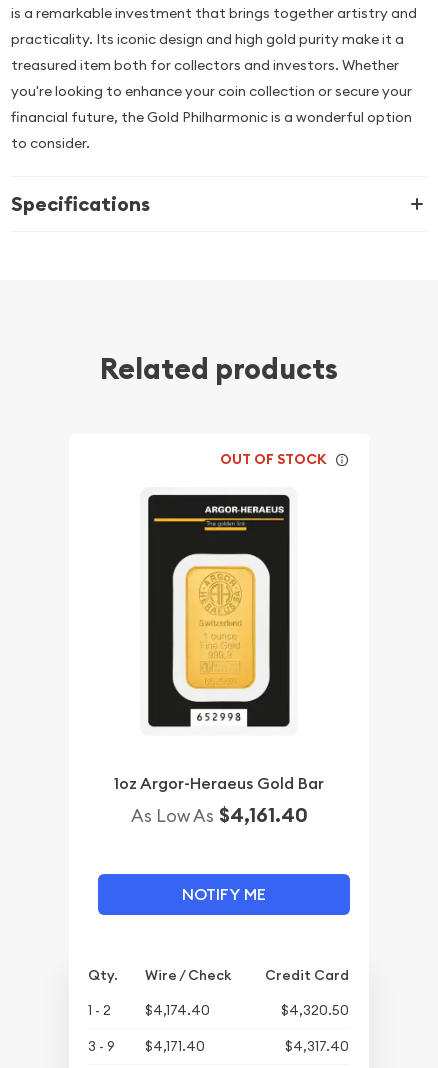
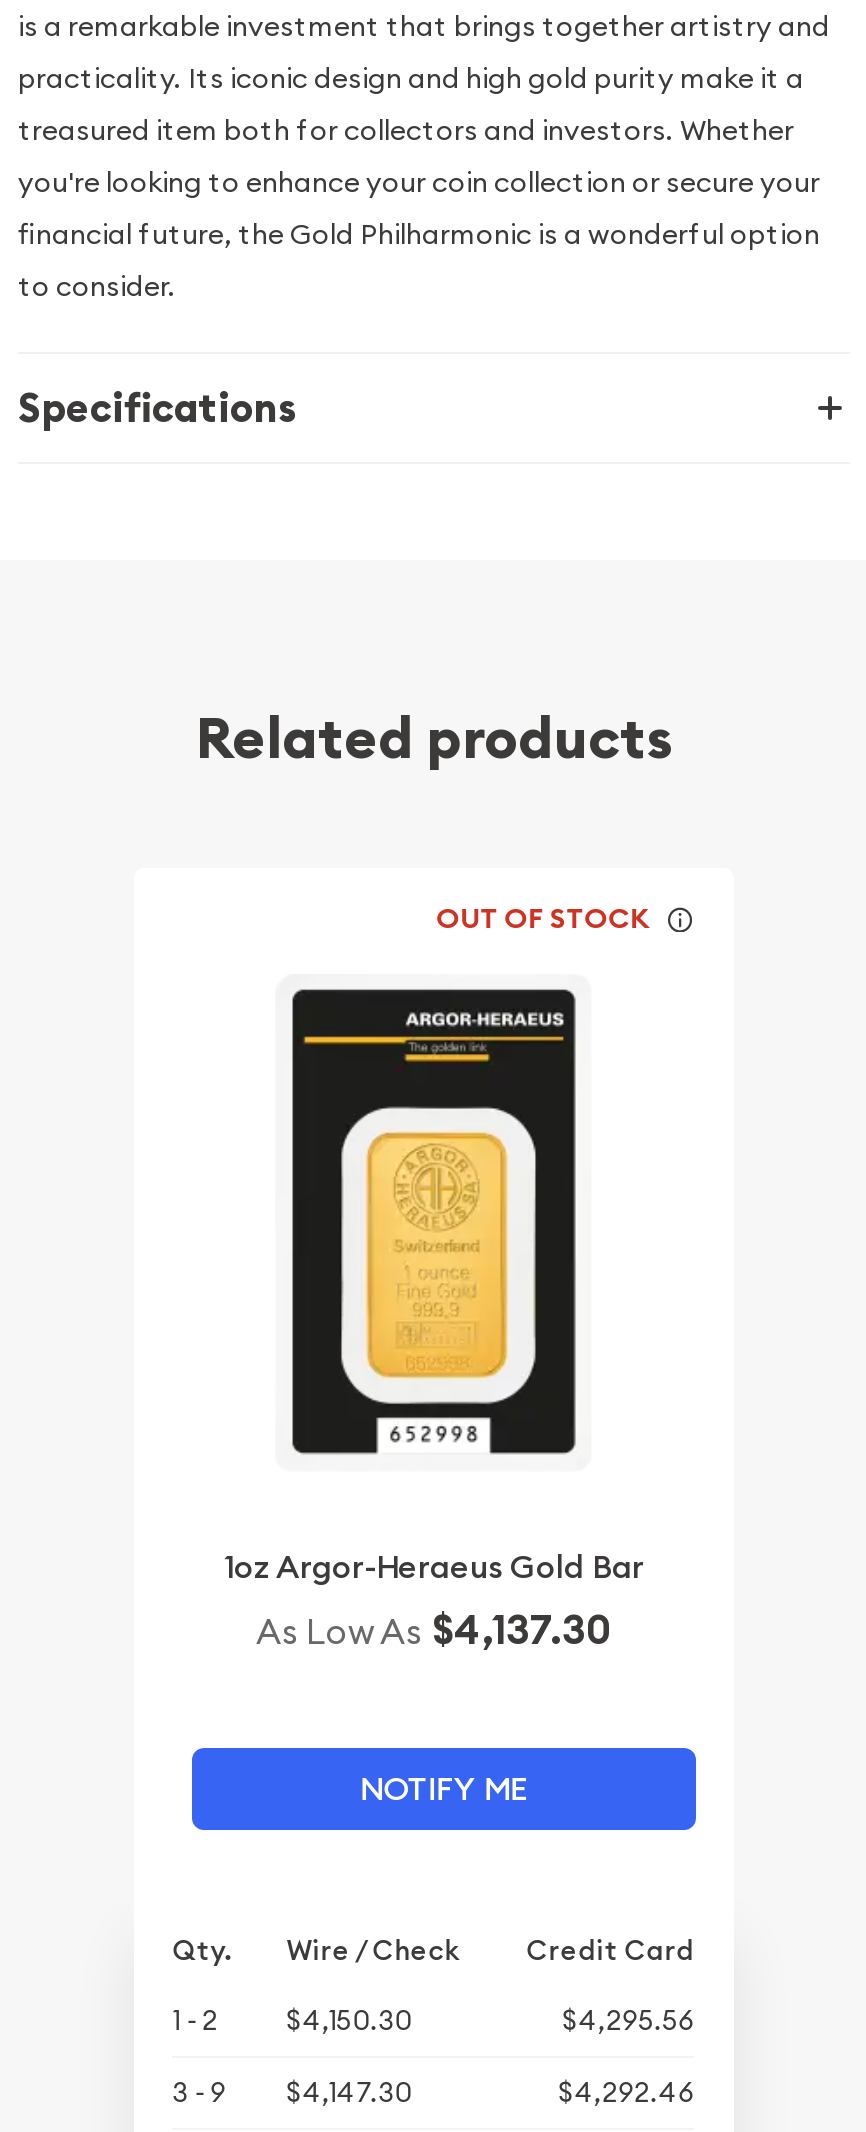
[130,802,307,828] As Low As $4,161.40 -> [256,1605,612,1657] As Low As $4,137.30
[88,1001,210,1019] 1 - 2 $4,174.40 -> [172,2003,412,2039] 1 - 2 $4,150.30
[281,1001,349,1019] $4,320.50 -> [562,2003,694,2039] $4,295.56
[88,1037,205,1055] 3 - 9 $4,171.40 -> [172,2075,412,2111] 3 - 9 $4,147.30
[285,1037,349,1055] $4,317.40 -> [558,2075,694,2111] $4,292.46

